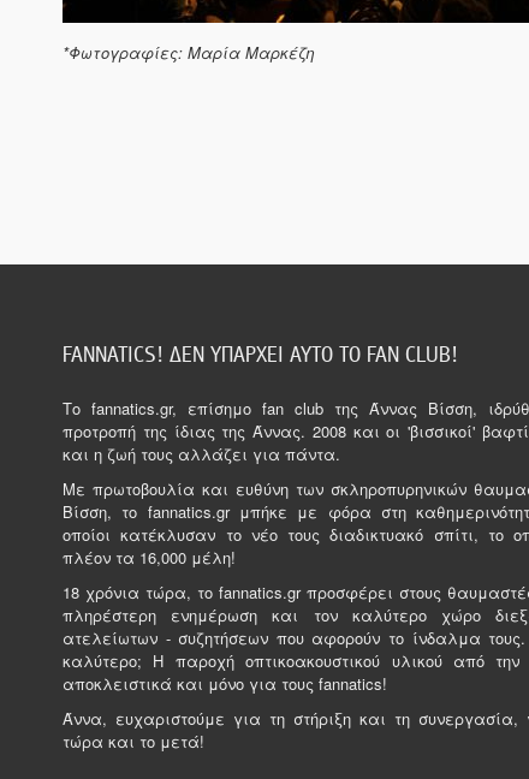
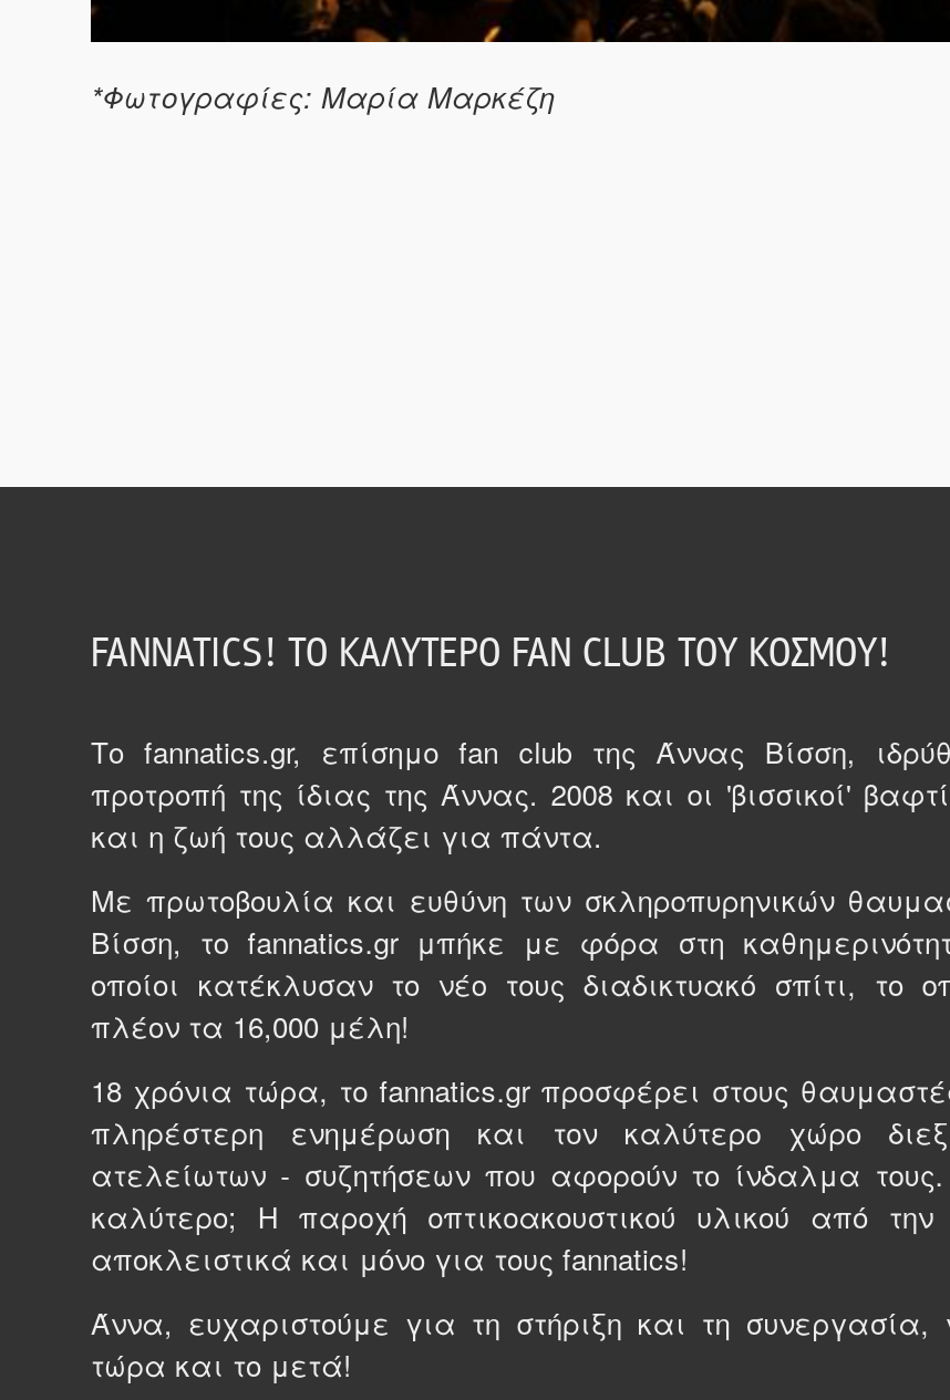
[63,340,458,368] FANNATICS! ΔΕΝ ΥΠΑΡΧΕΙ ΑΥΤΟ ΤΟ FAN CLUB! -> [91,626,890,677] FANNATICS! ΤΟ ΚΑΛΥΤΕΡΟ FAN CLUB ΤΟΥ ΚΟΣΜΟΥ!

